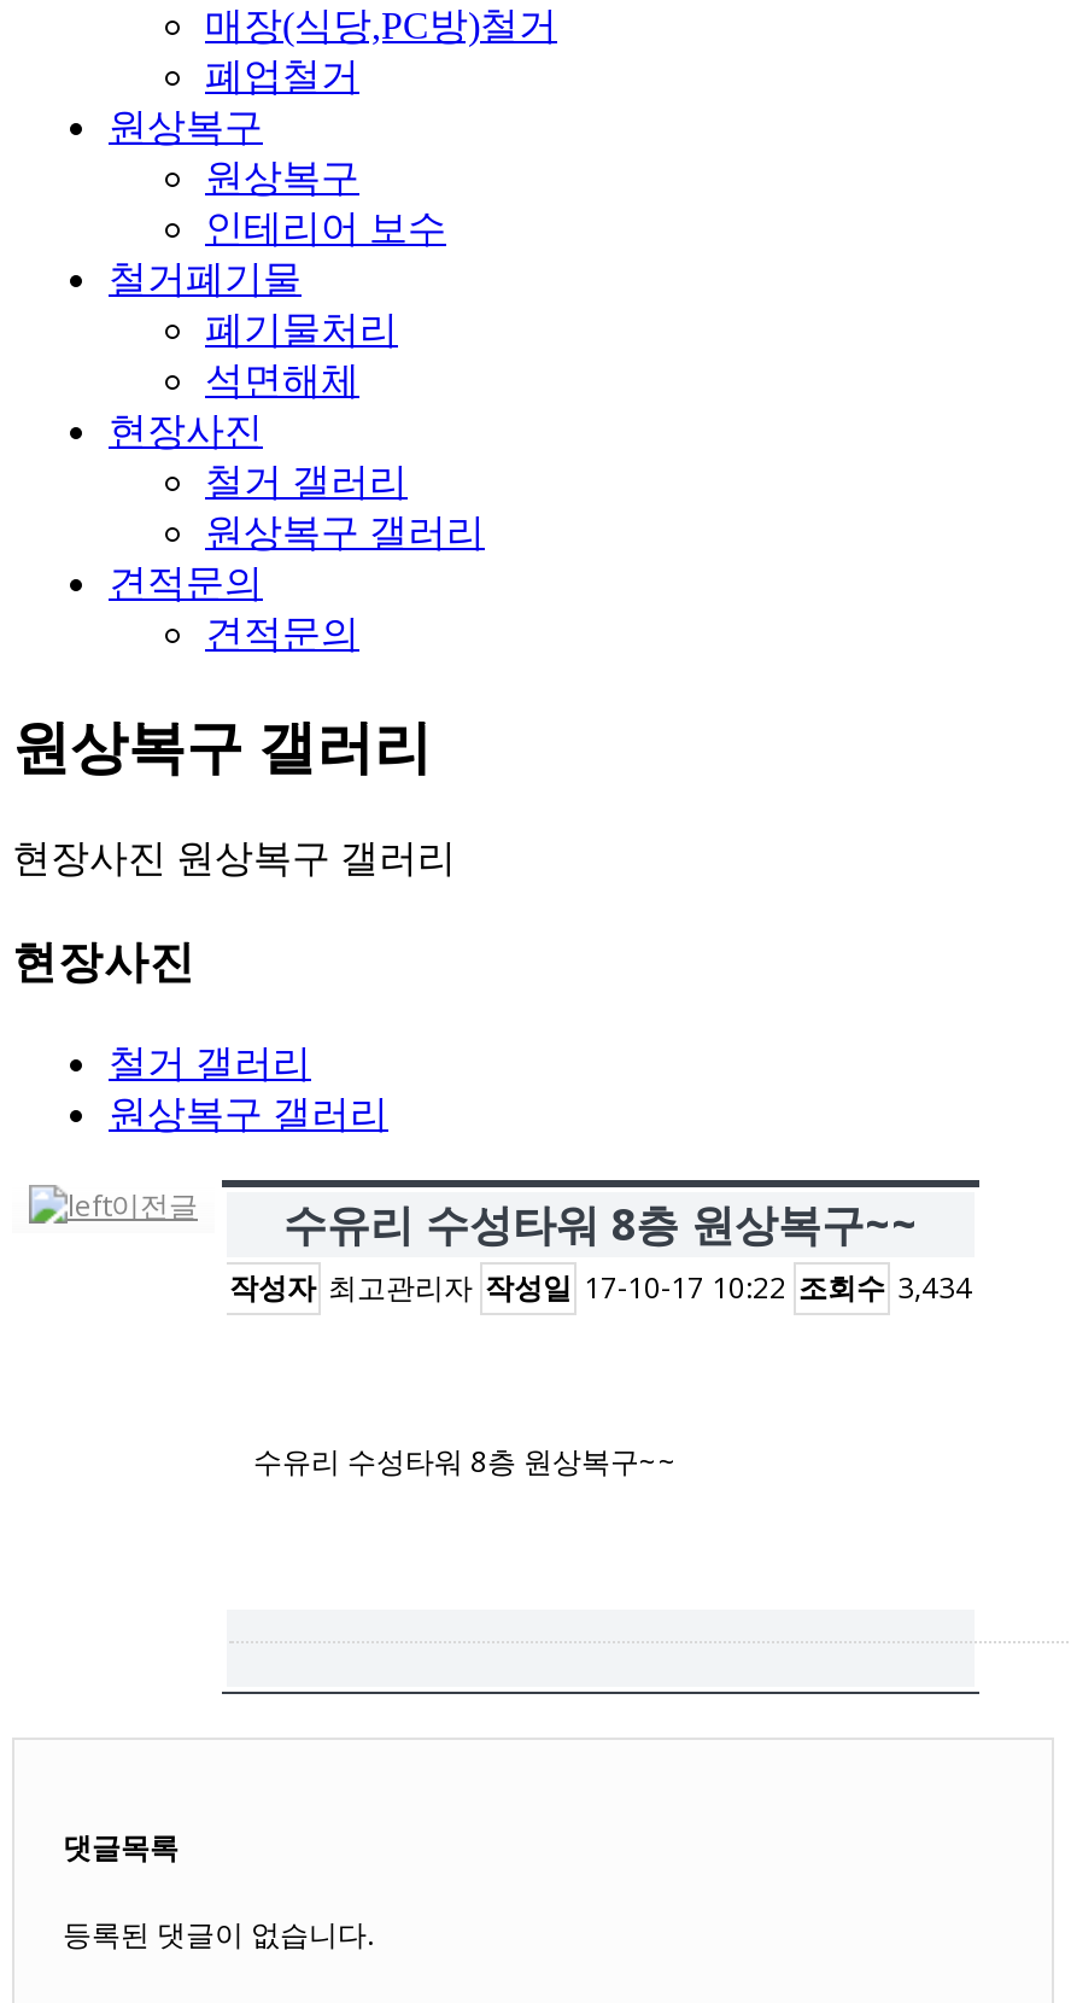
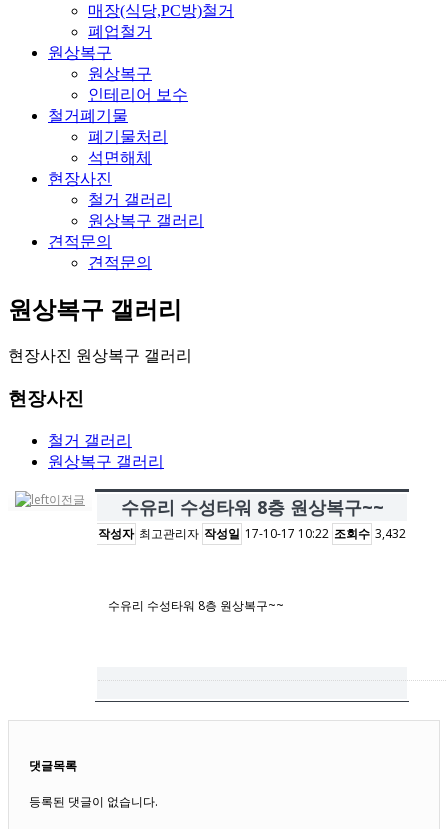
[229,1266,972,1307] 작성자 최고관리자 작성일 17-10-17 10:22 조회수 3,434 -> [98,525,406,542] 작성자 최고관리자 작성일 17-10-17 10:22 조회수 3,432

